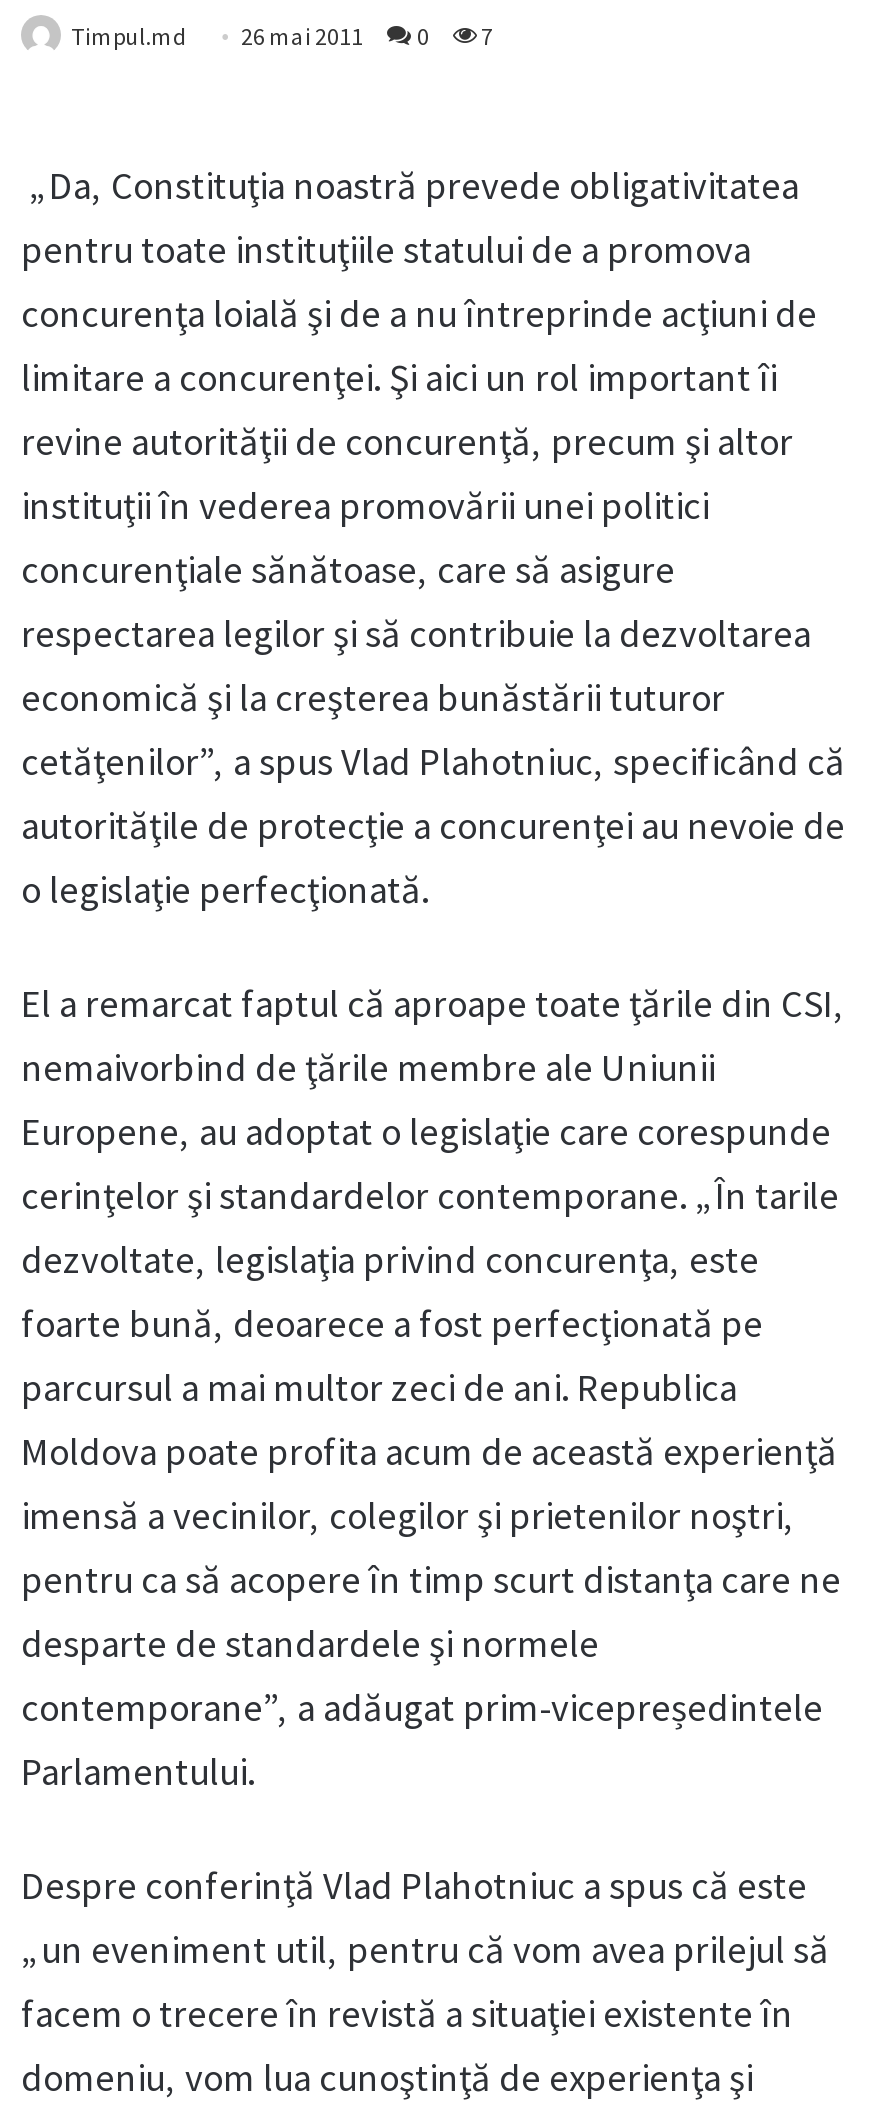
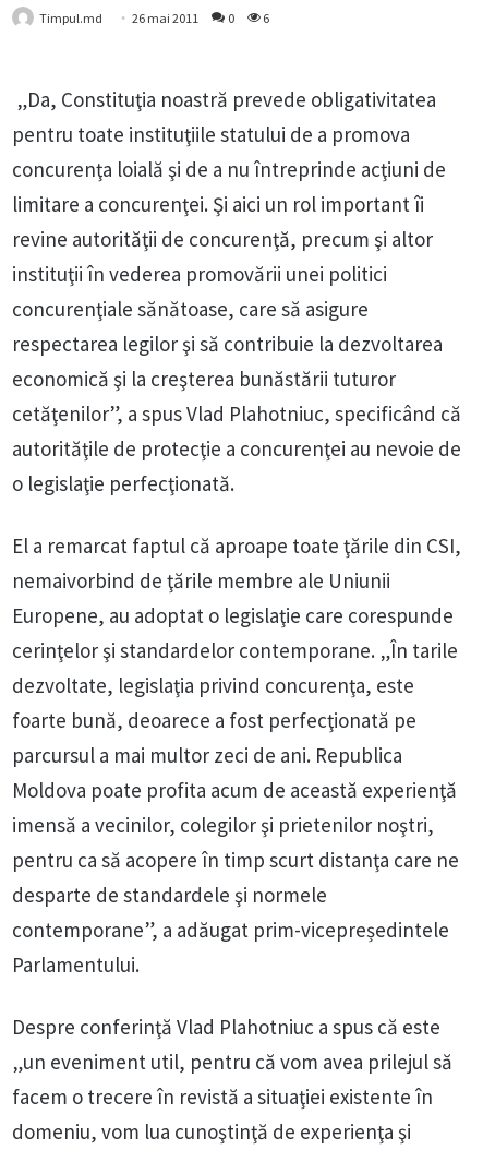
[71,22,493,52] Timpul.md 26 mai 2011 0 7 -> [39,10,269,27] Timpul.md 26 mai 2011 0 6

